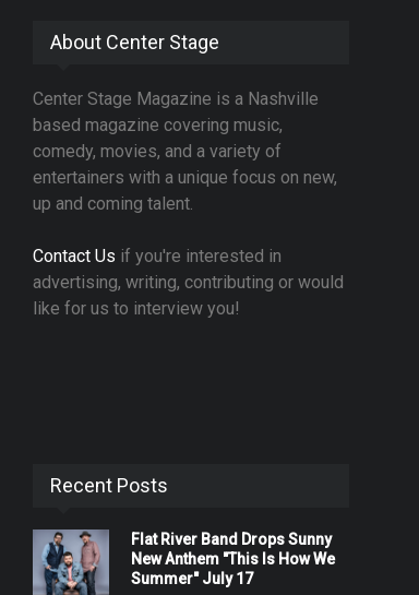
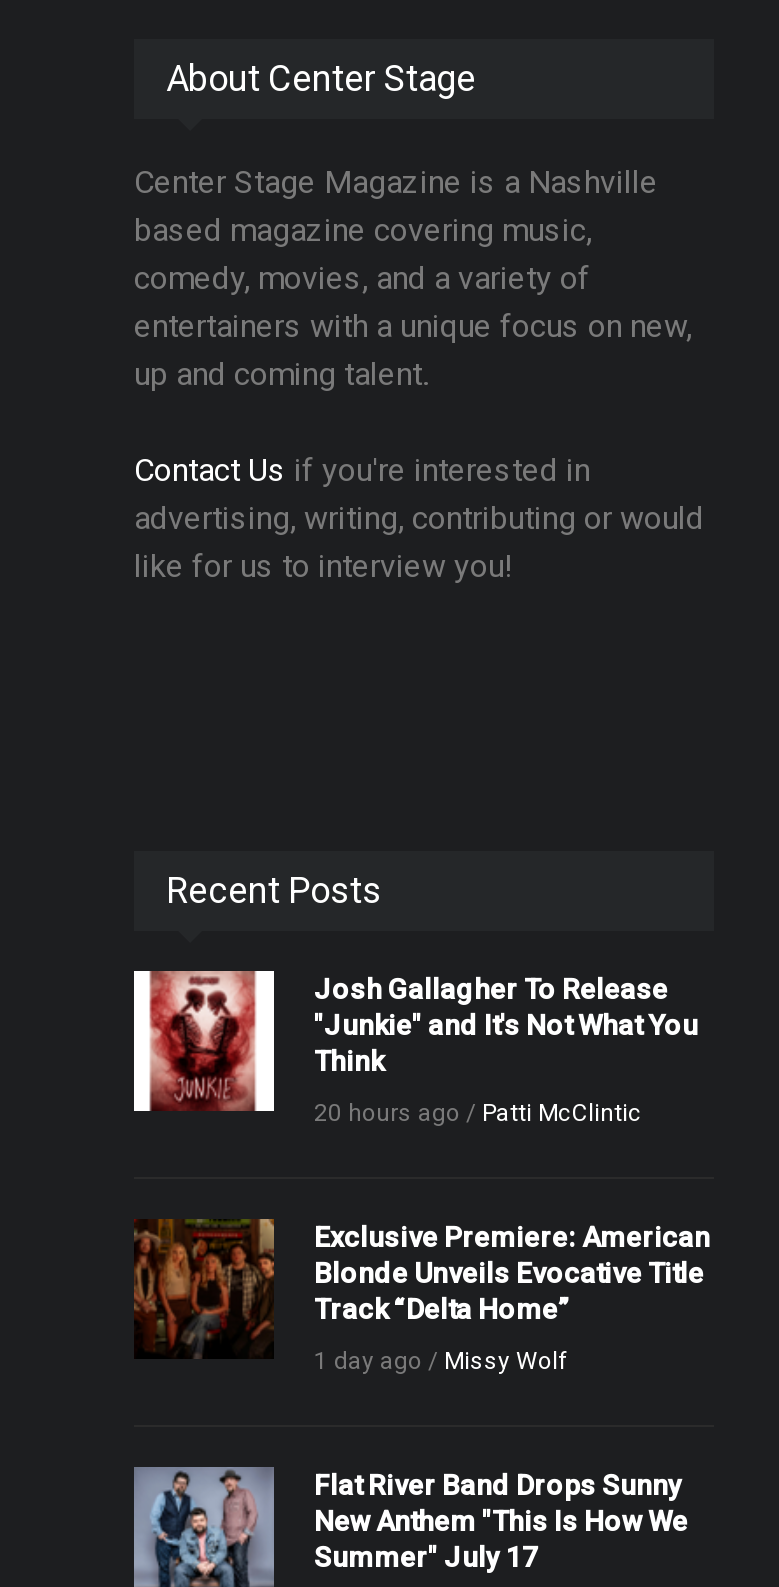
none -> [132,969,698,1128] [image] | Josh Gallagher To Release | "Junkie" and It's Not What You | Think | 20 hours ago / Patti McClintic
none -> [134,1217,710,1376] [image] | Exclusive Premiere: American | Blonde Unveils Evocative Title | Track “Delta Home” | 1 day ago / Missy Wolf

